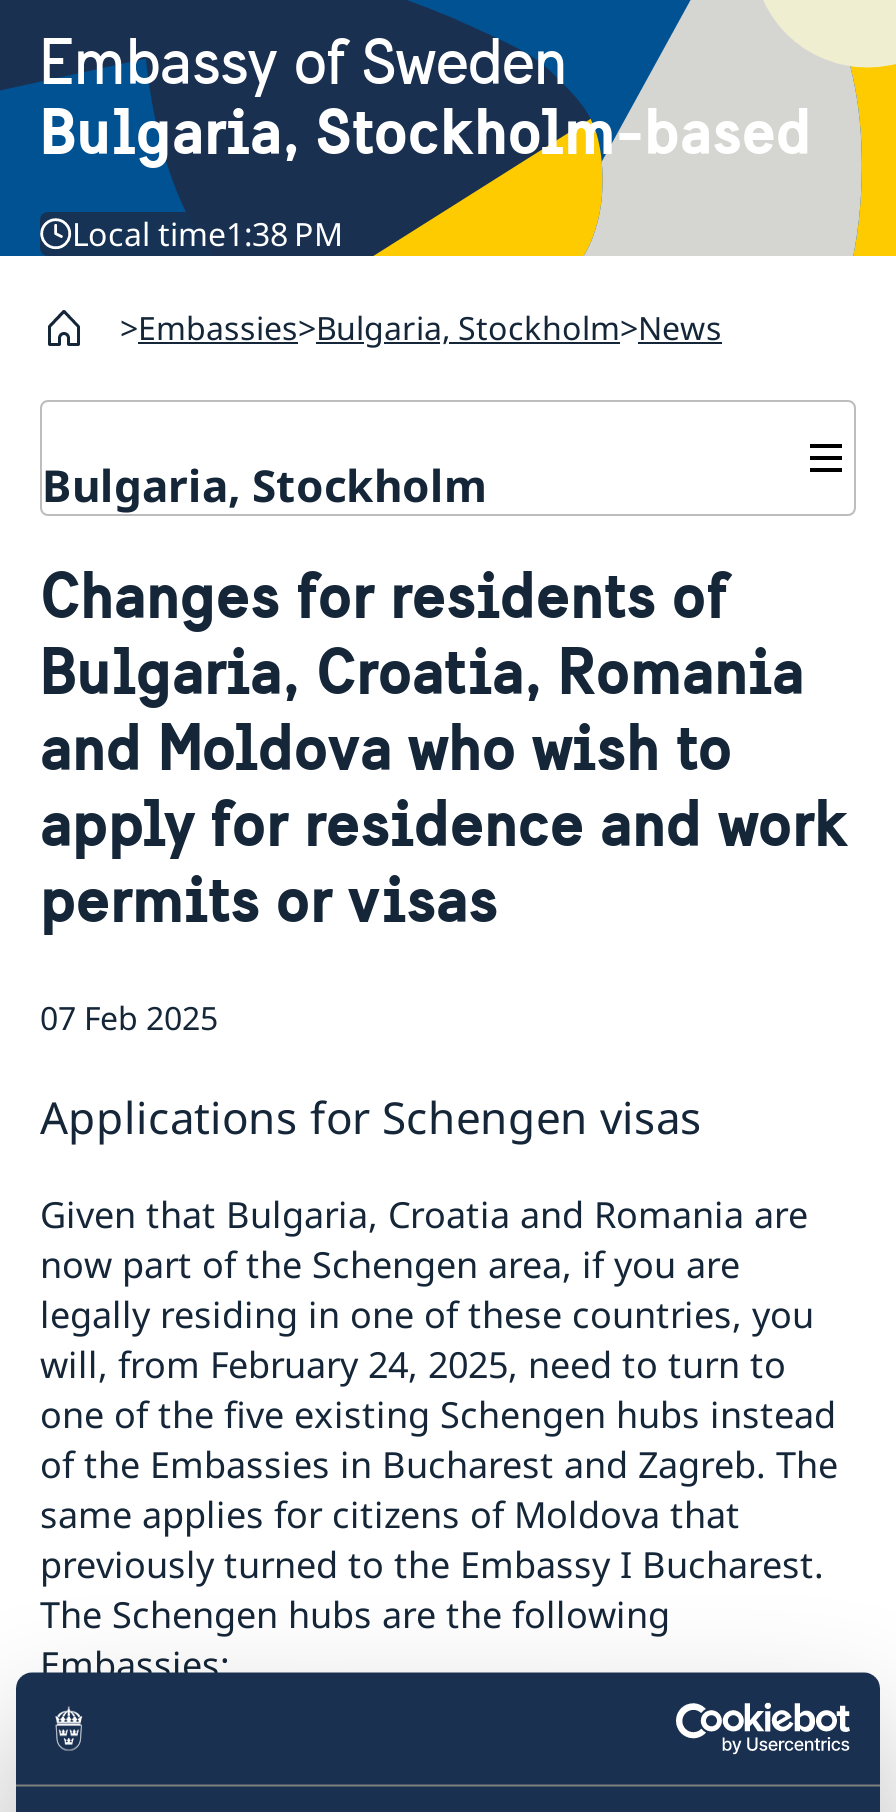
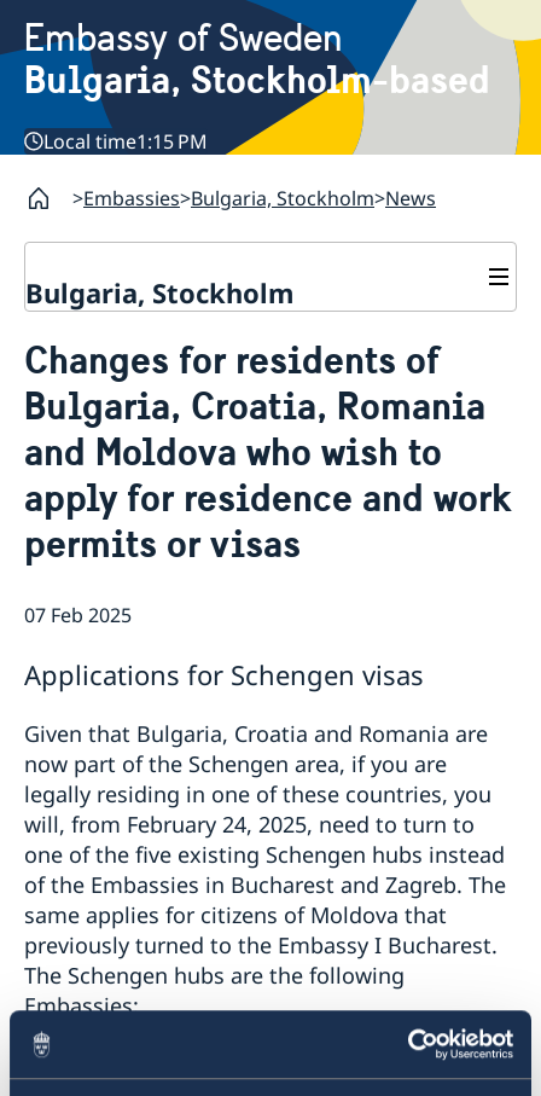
[72,213,344,257] Local time1:38 PM -> [43,129,208,155] Local time1:15 PM

